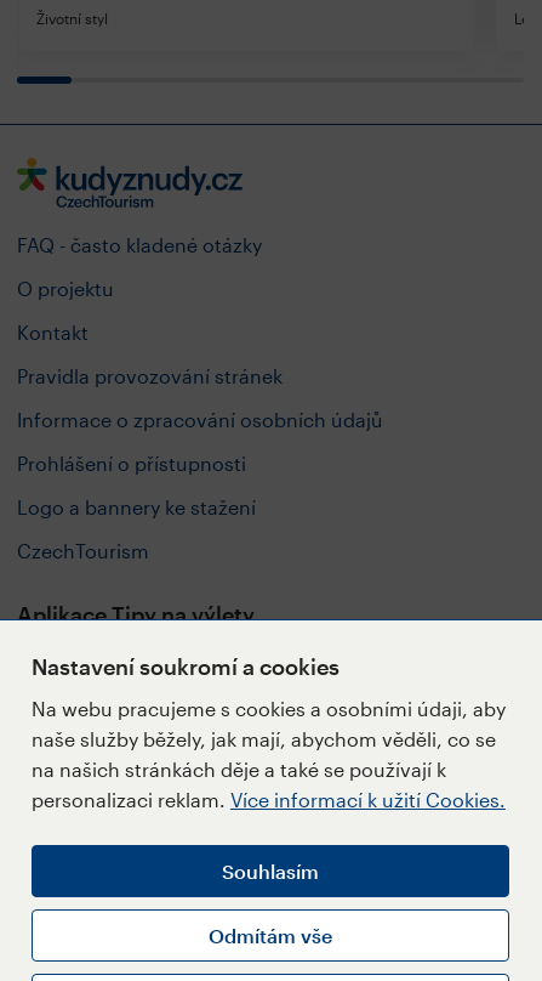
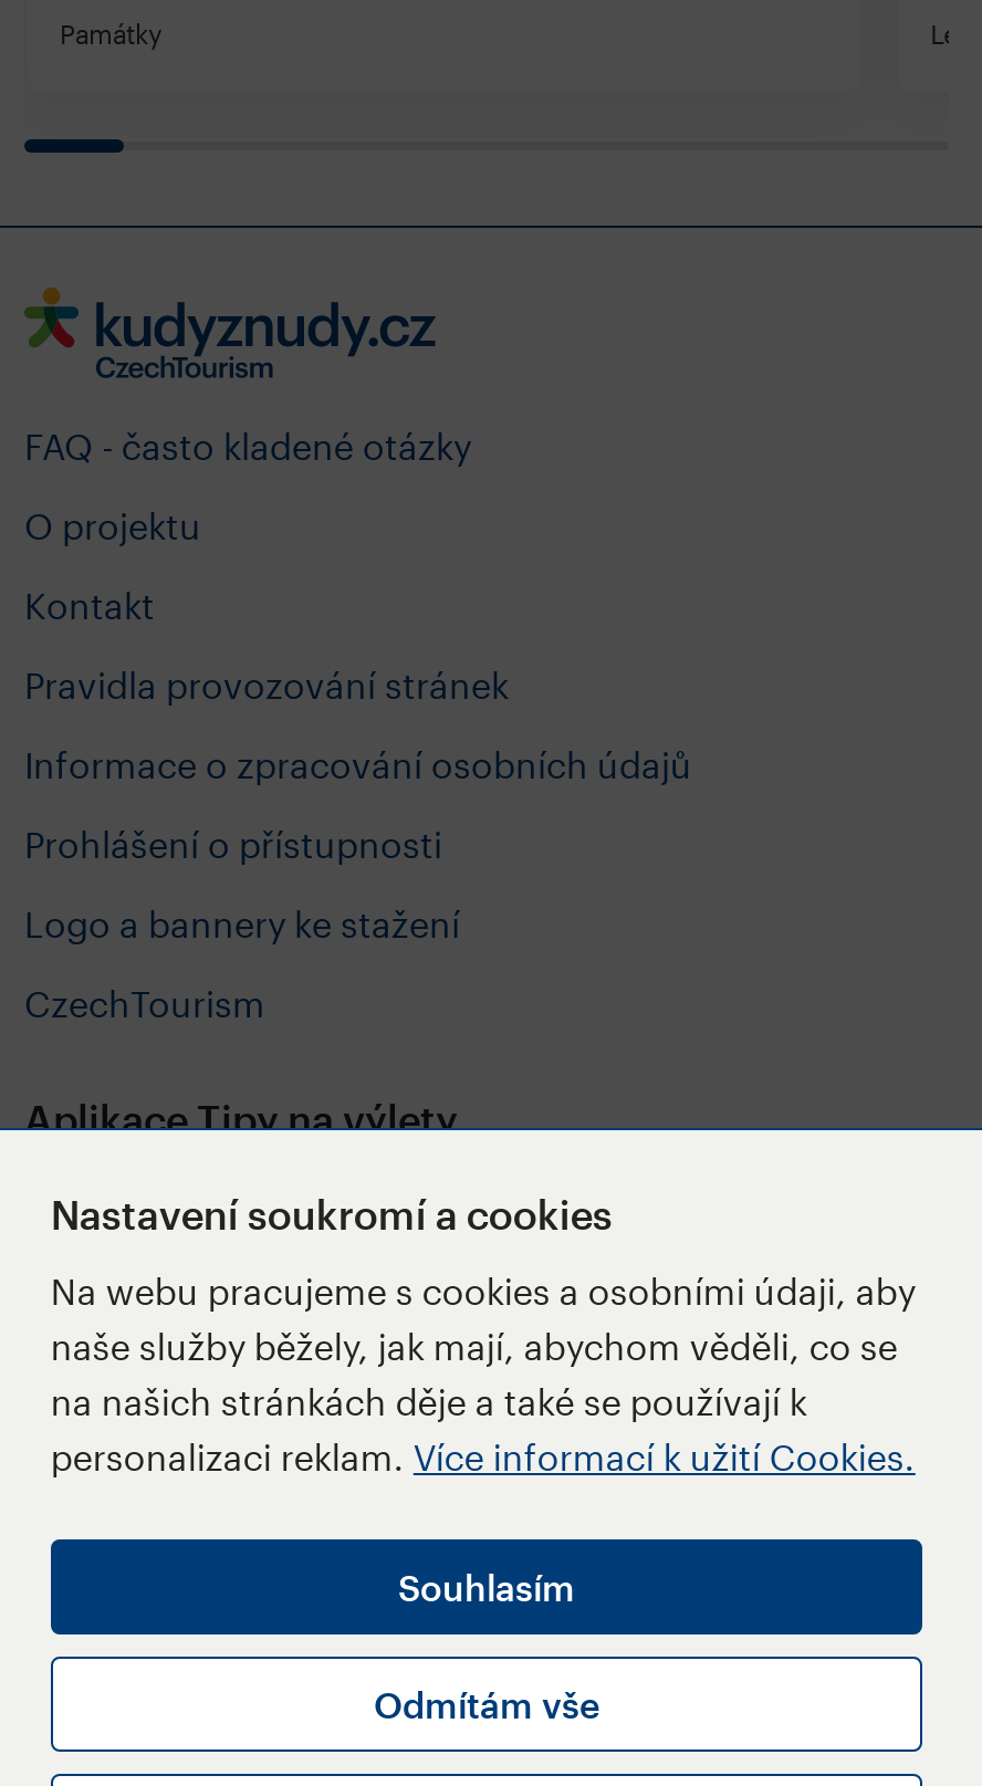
[36,10,108,27] Životní styl -> [60,17,161,48] Památky

